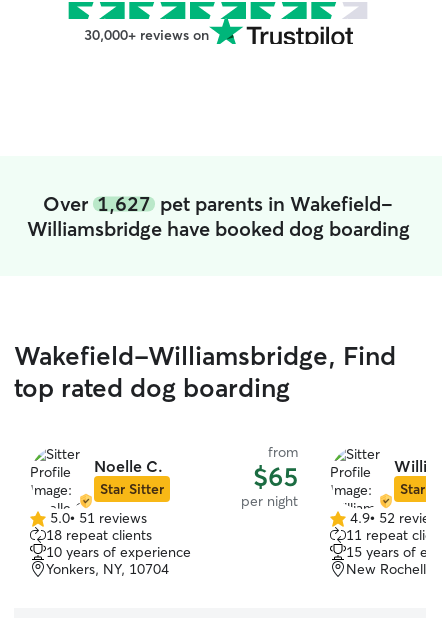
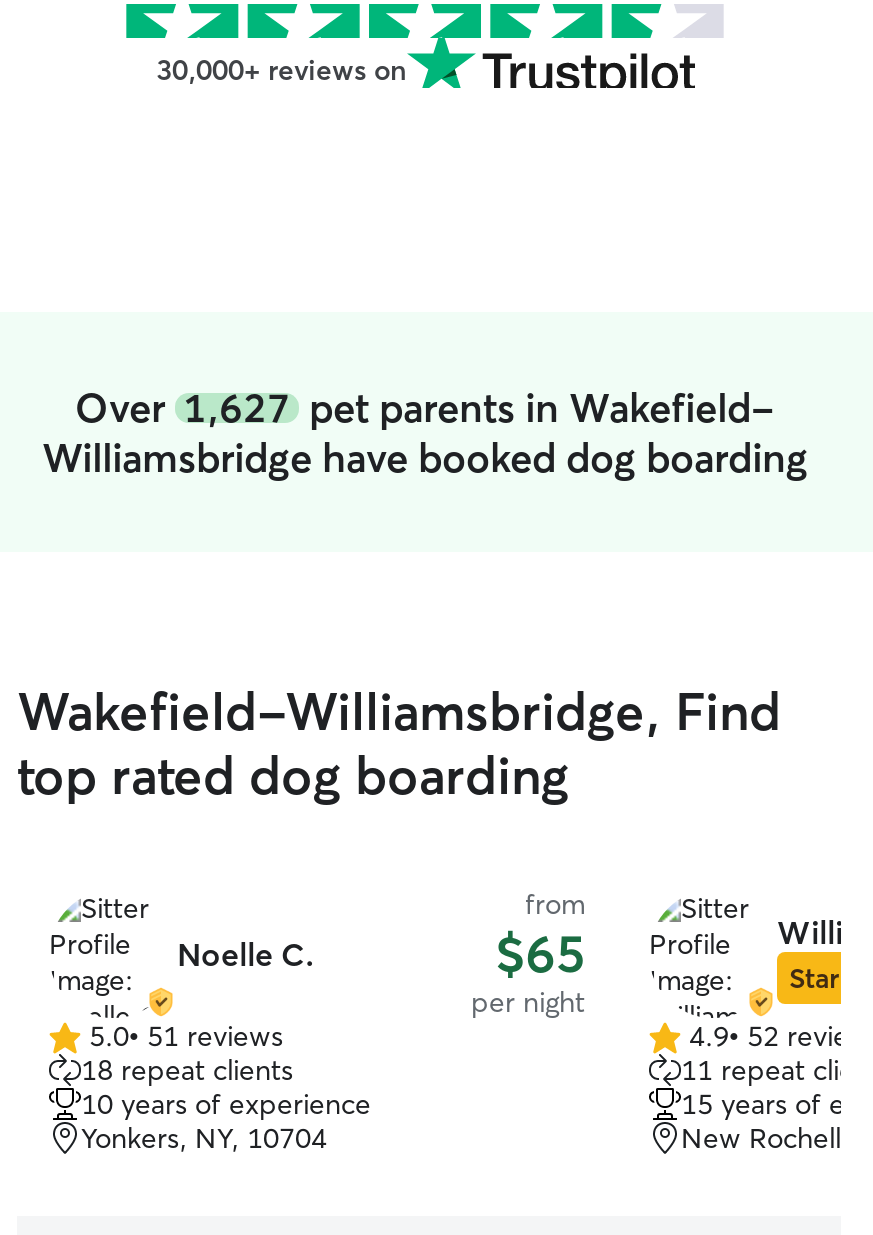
[100,480,164,498] Star Sitter -> none

